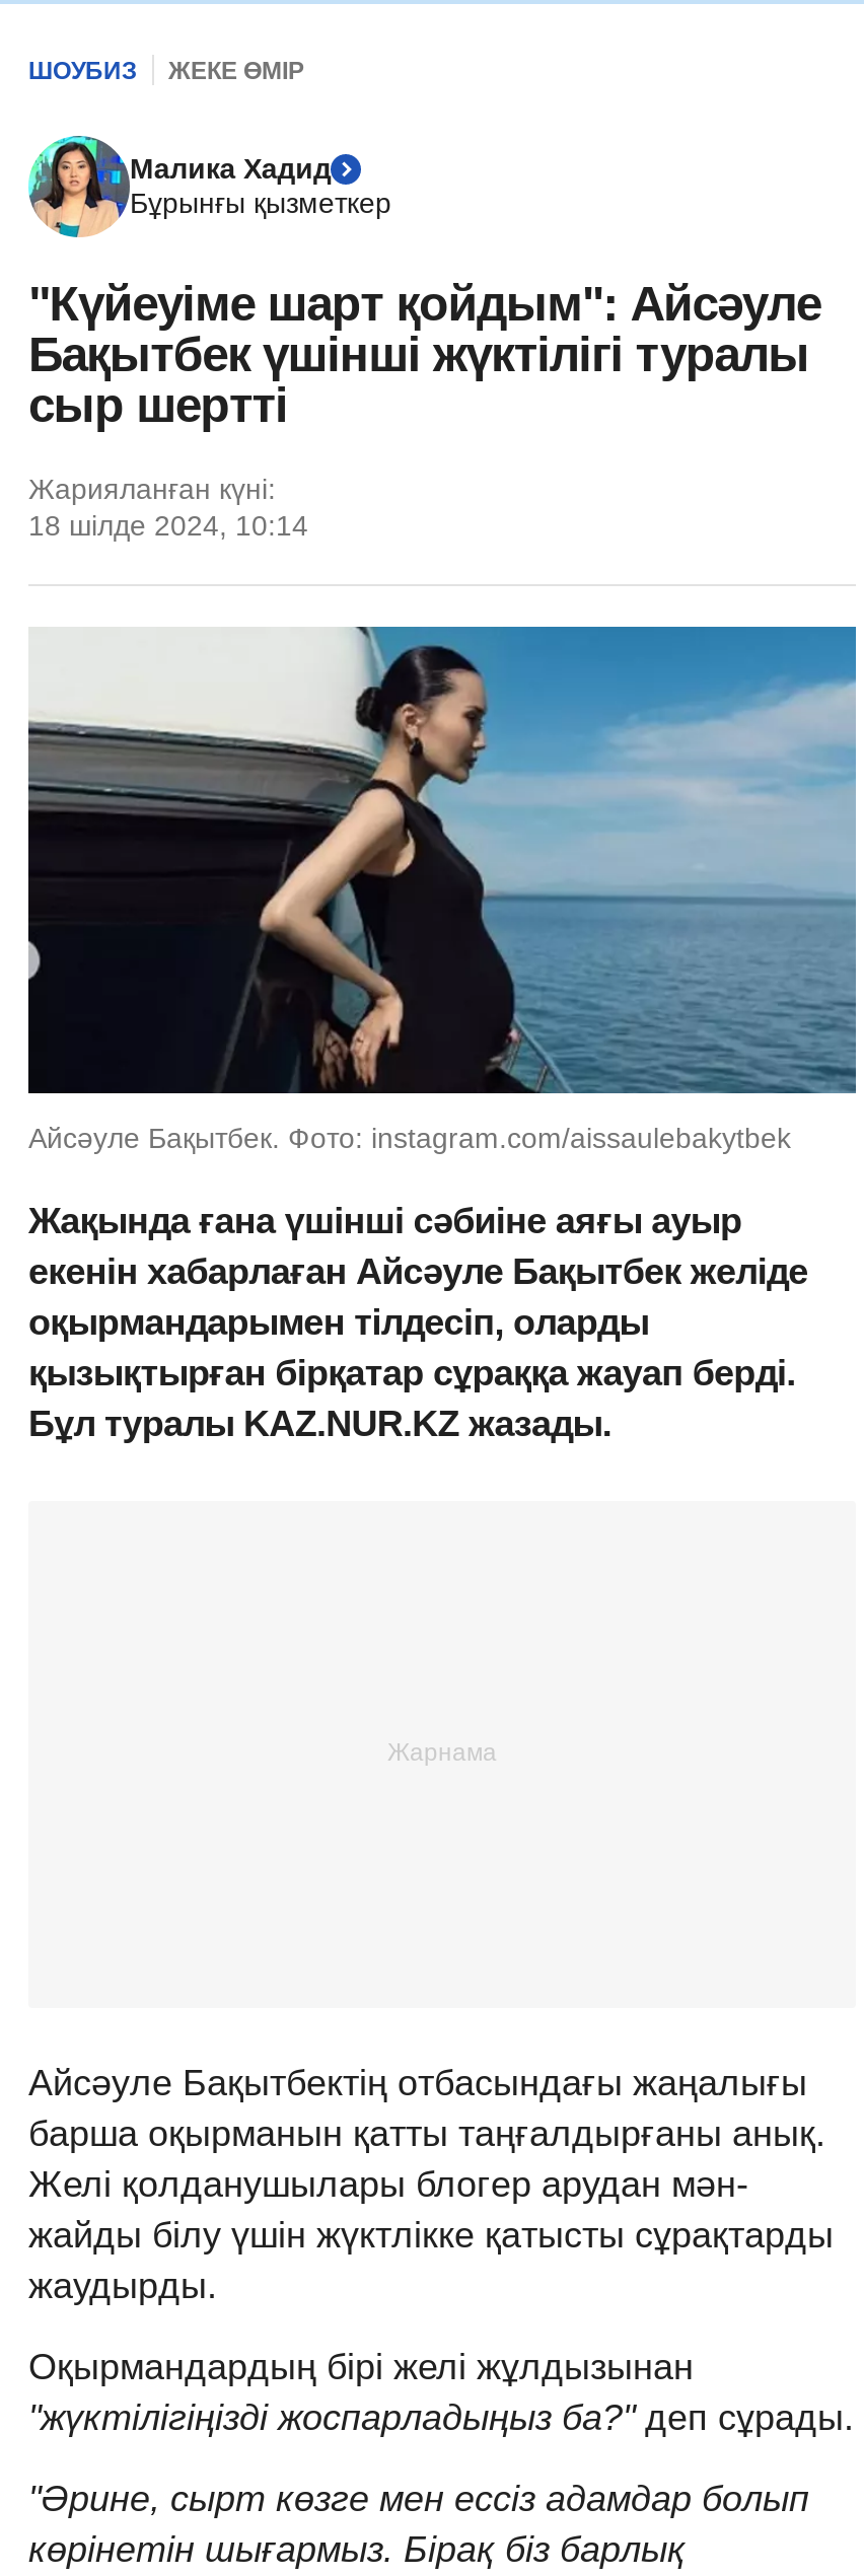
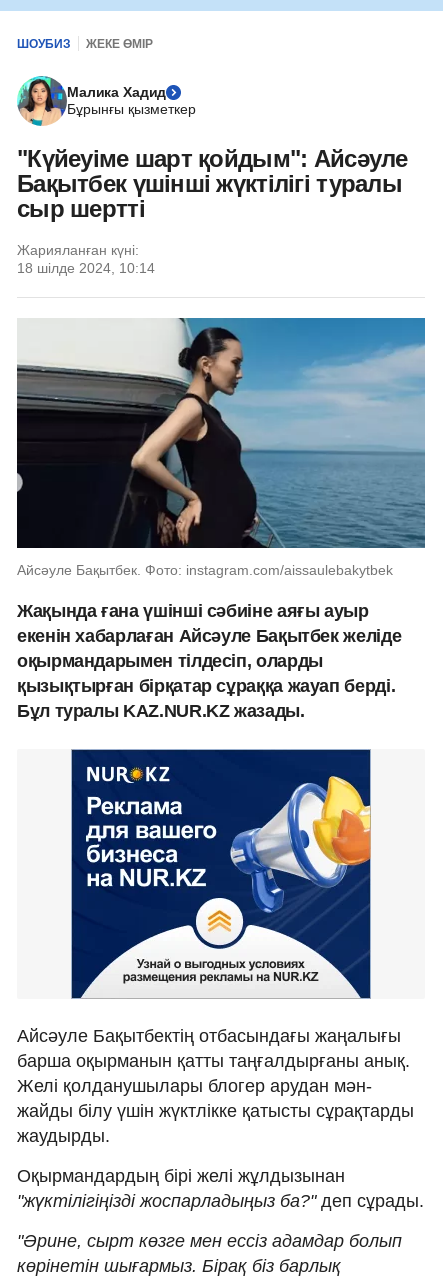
none -> [70,748,372,1000] [image]

